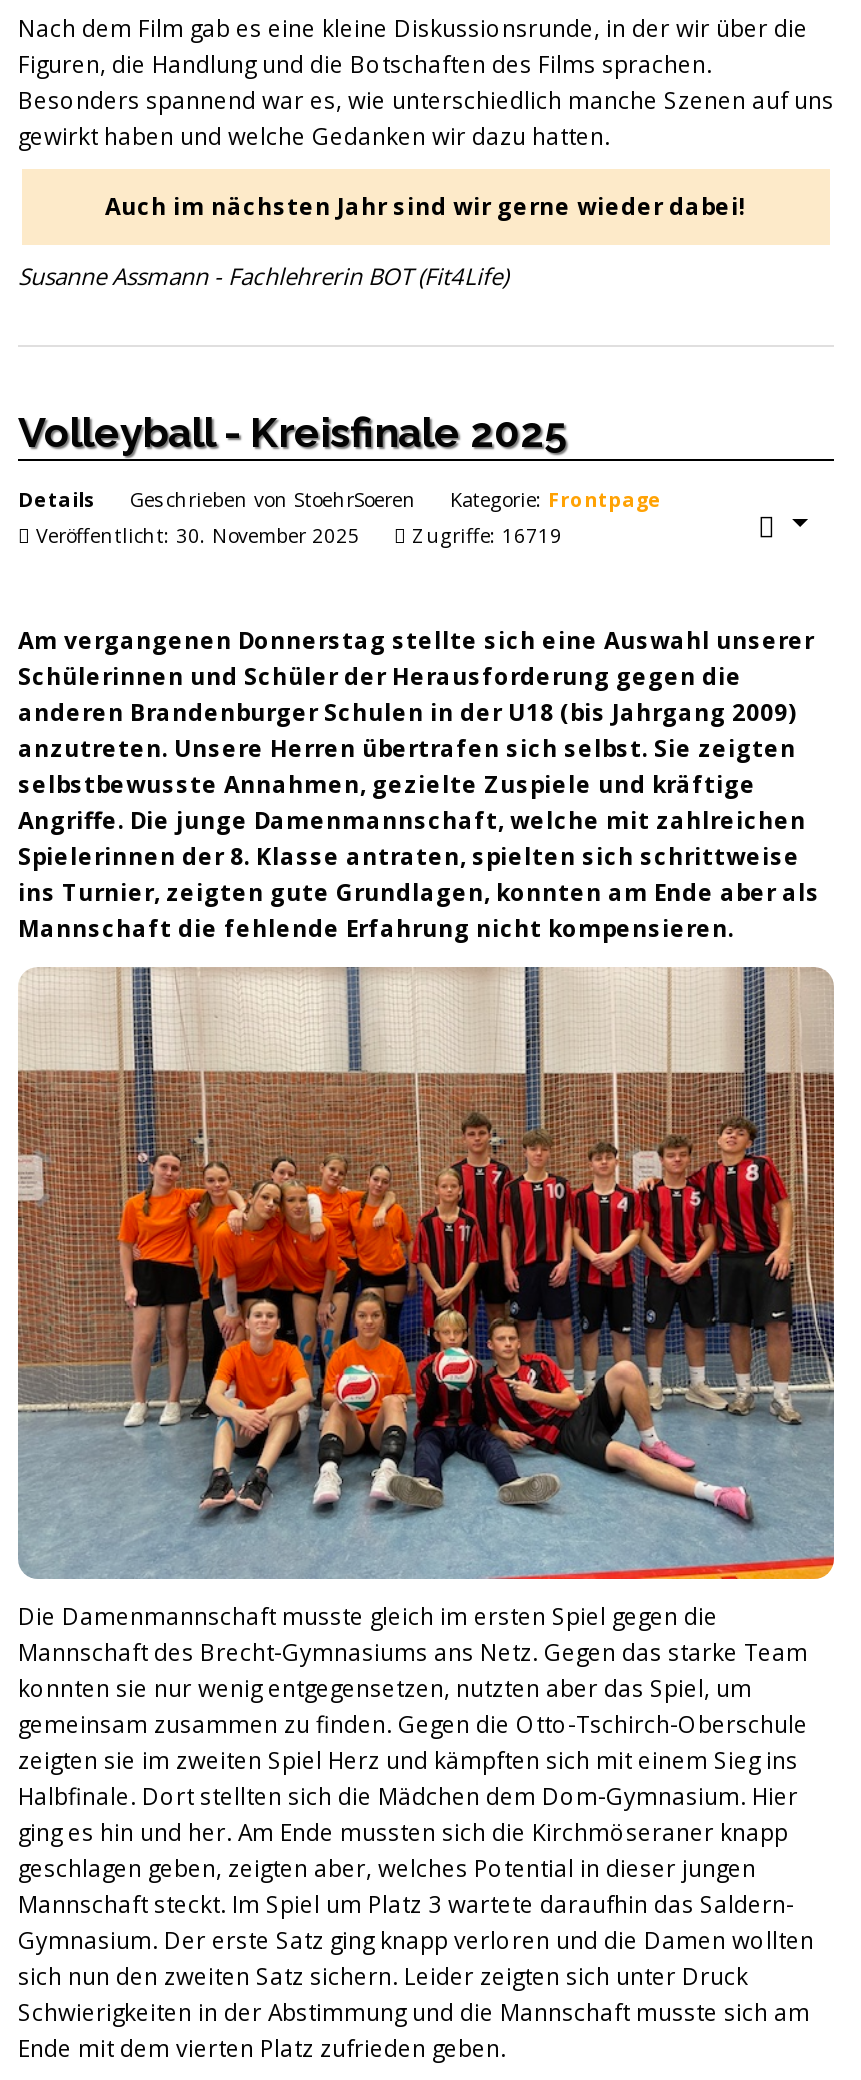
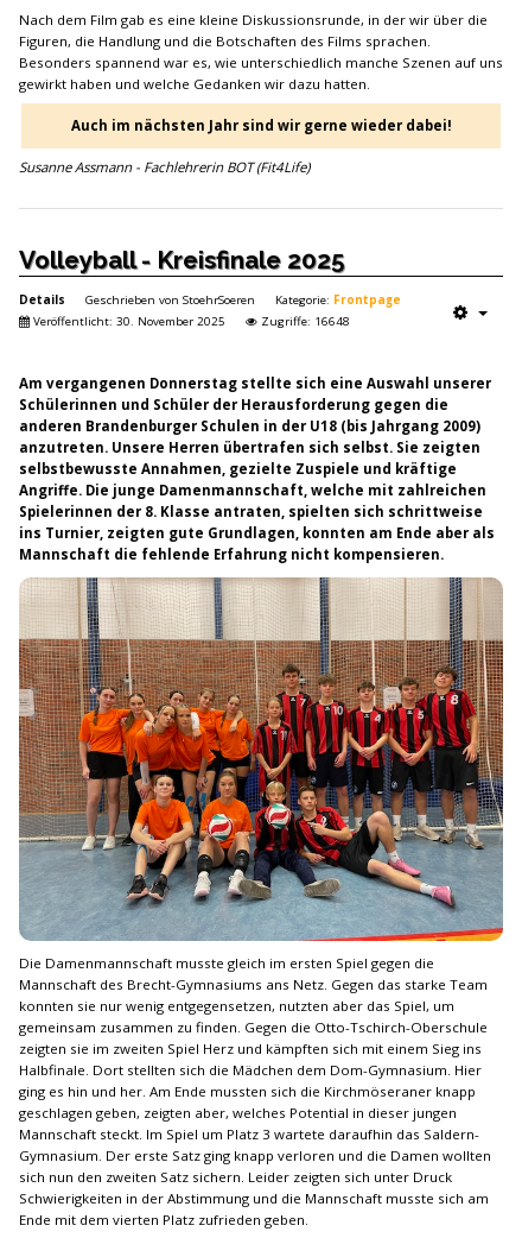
[412,522,562,550] Zugriffe: 16719 -> [261,312,350,329] Zugriffe: 16648

